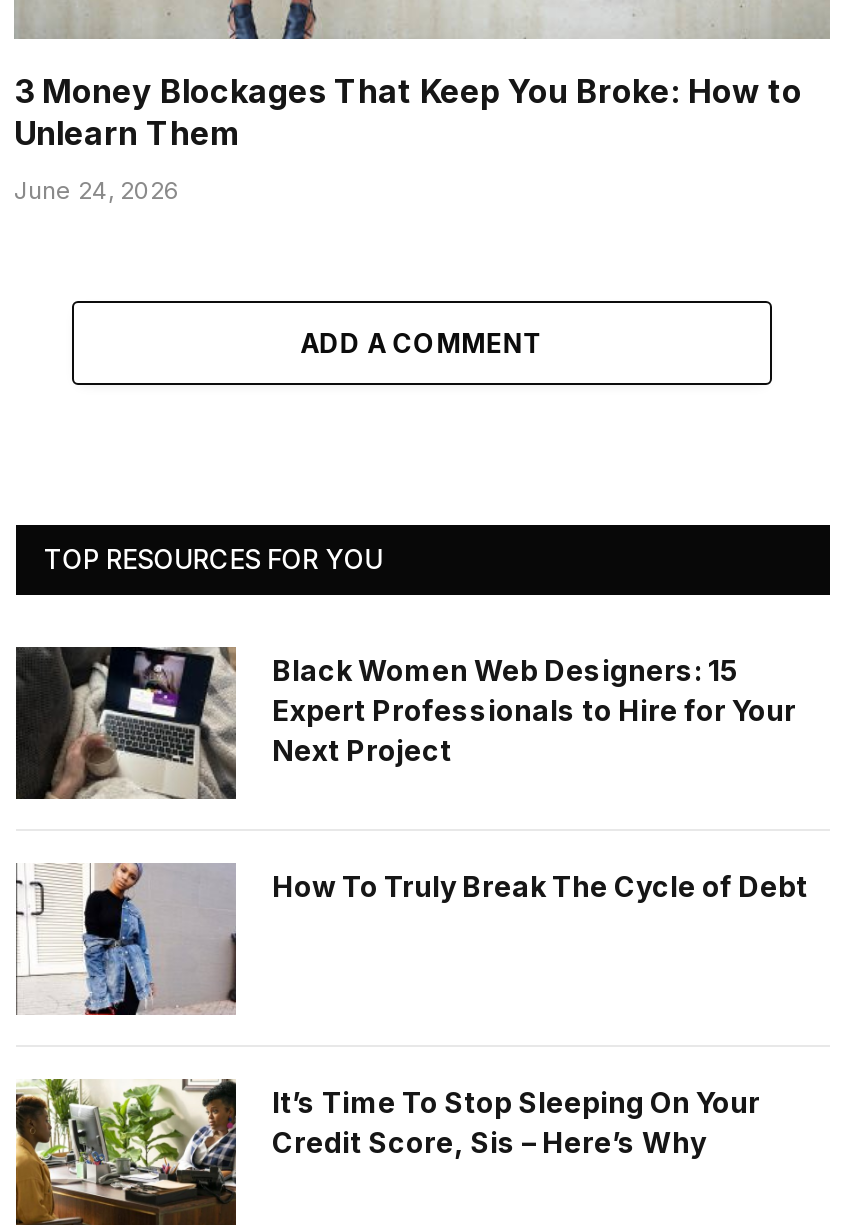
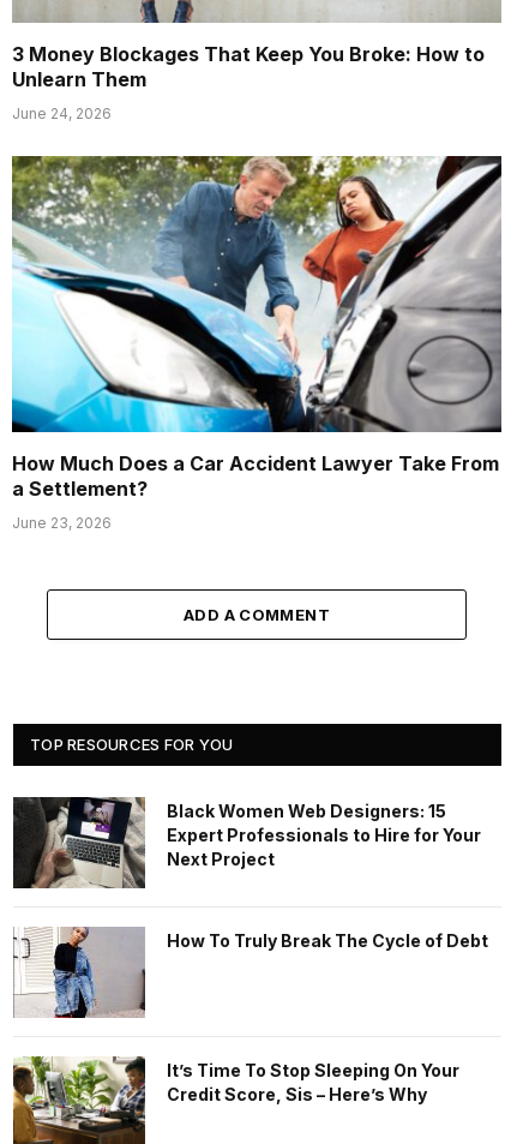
none -> [11,155,501,532] [image] | How Much Does a Car Accident Lawyer Take From | a Settlement? | June 23, 2026

